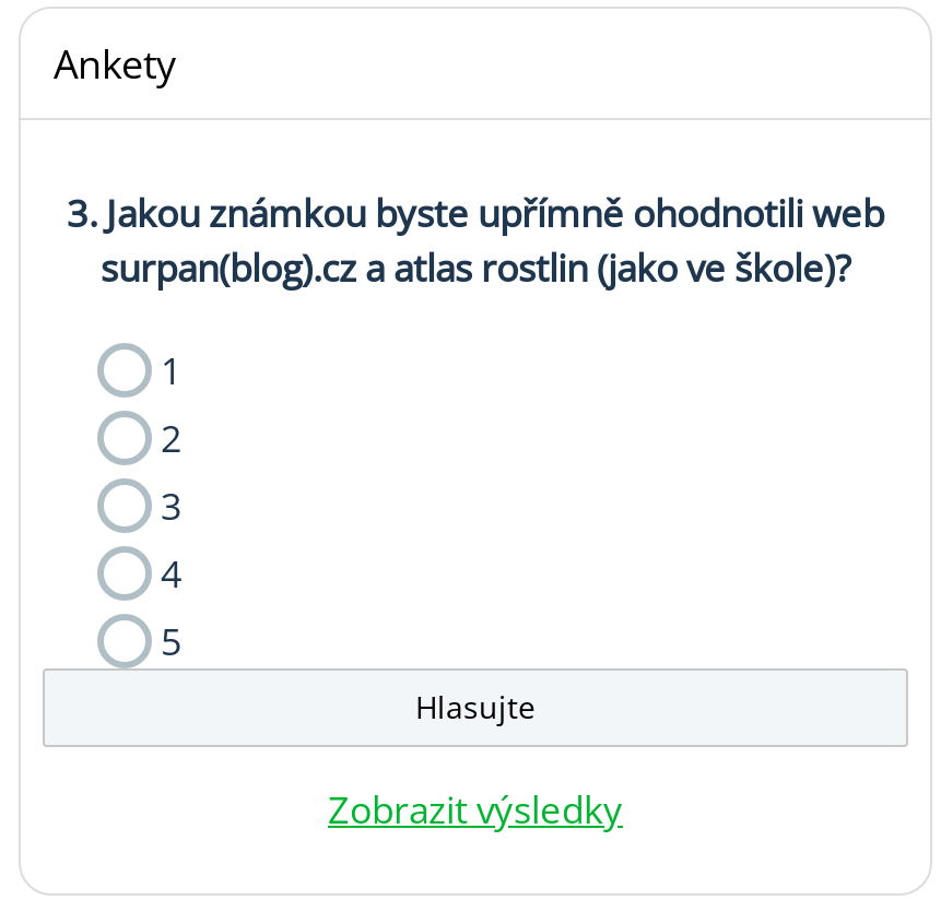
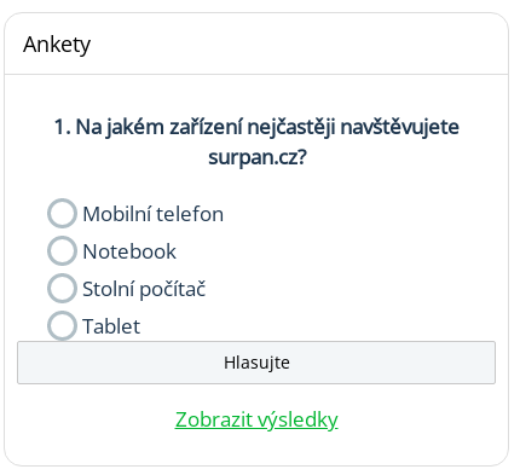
[67,189,884,294] 3. Jakou známkou byste upřímně ohodnotili web | surpan(blog).cz a atlas rostlin (jako ve škole)? -> [53,113,460,171] 1. Na jakém zařízení nejčastěji navštěvujete | surpan.cz?
[161,346,183,667] 1 | 2 | 3 | 4 | 5 -> [82,200,224,340] Mobilní telefon | Notebook | Stolní počítač | Tablet

